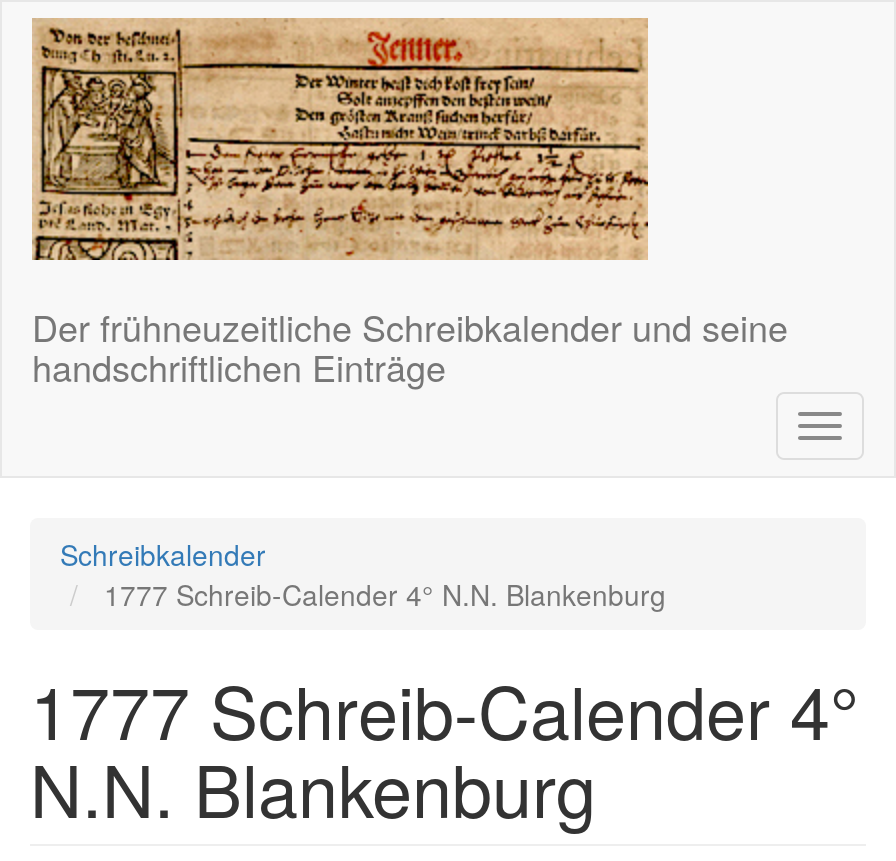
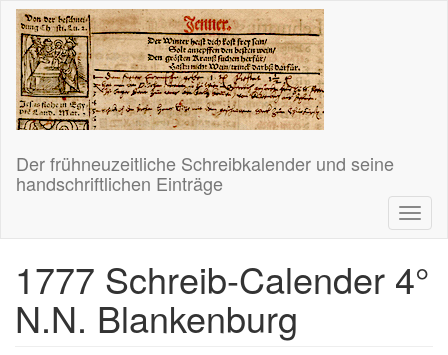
[60,534,666,614] Schreibkalender | 1777 Schreib-Calender 4° N.N. Blankenburg -> none

